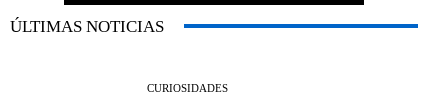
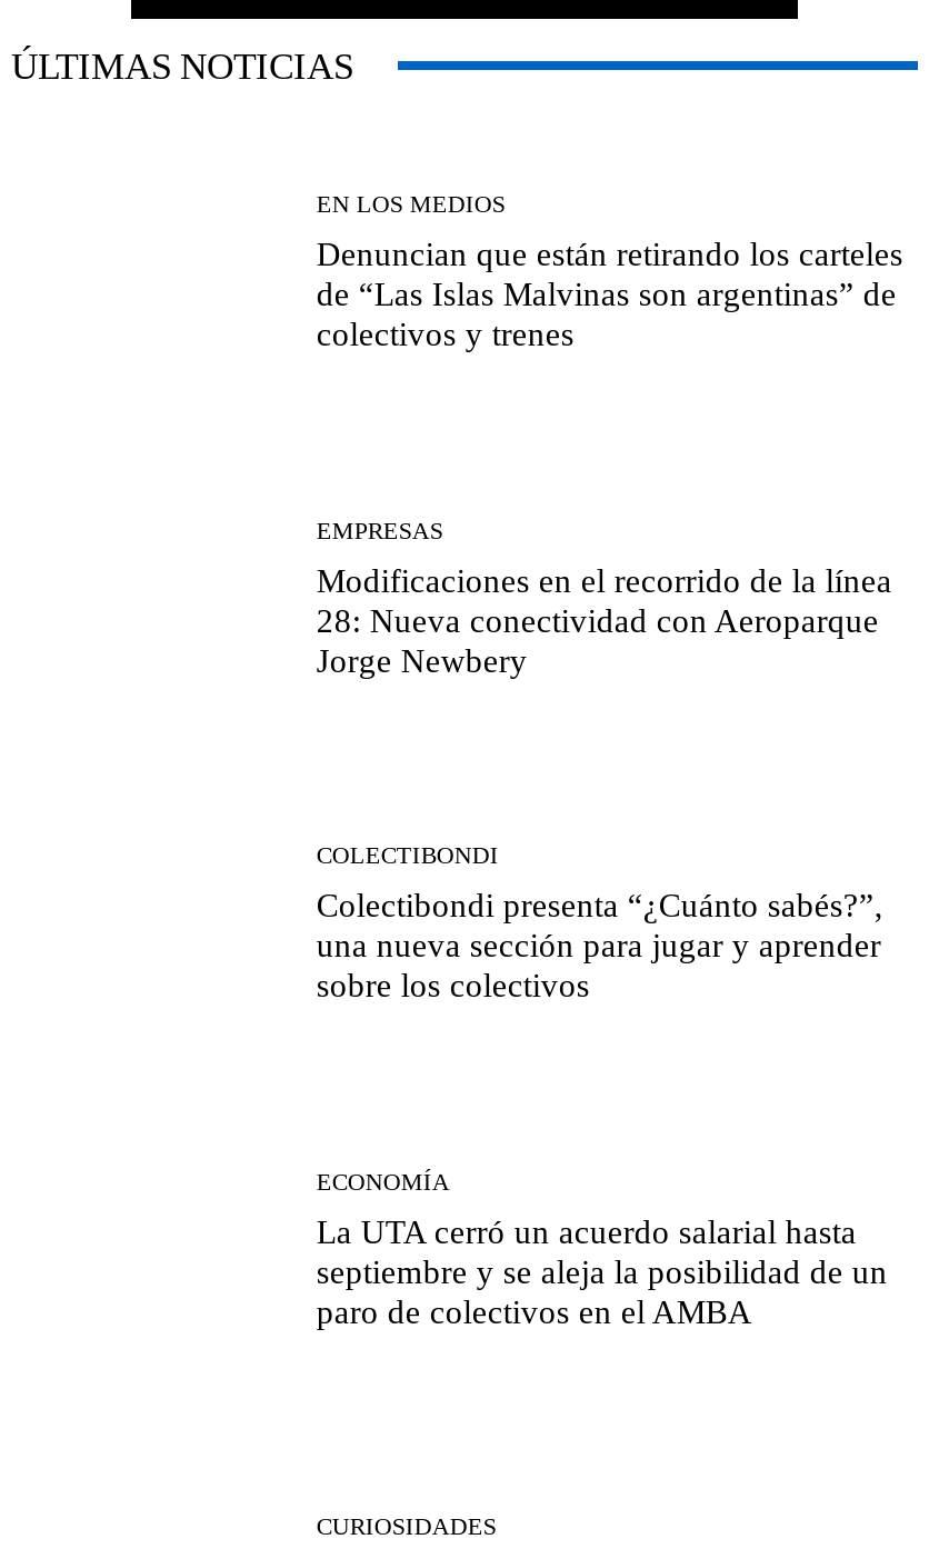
none -> [316,191,903,353] EN LOS MEDIOS | Denuncian que están retirando los carteles | de “Las Islas Malvinas son argentinas” de | colectivos y trenes
none -> [316,516,892,678] EMPRESAS | Modificaciones en el recorrido de la línea | 28: Nueva conectividad con Aeroparque | Jorge Newbery
none -> [316,842,883,1004] COLECTIBONDI | Colectibondi presenta “¿Cuánto sabés?”, | una nueva sección para jugar y aprender | sobre los colectivos
none -> [316,1167,888,1329] ECONOMÍA | La UTA cerró un acuerdo salarial hasta | septiembre y se aleja la posibilidad de un | paro de colectivos en el AMBA

